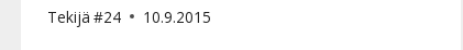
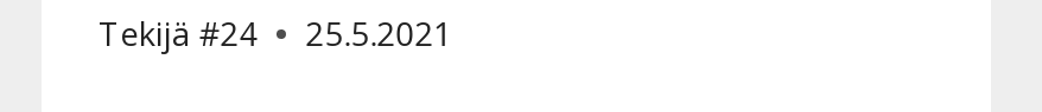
[47,6,211,27] Tekijä #24 10.9.2015 -> [99,11,453,56] Tekijä #24 25.5.2021

